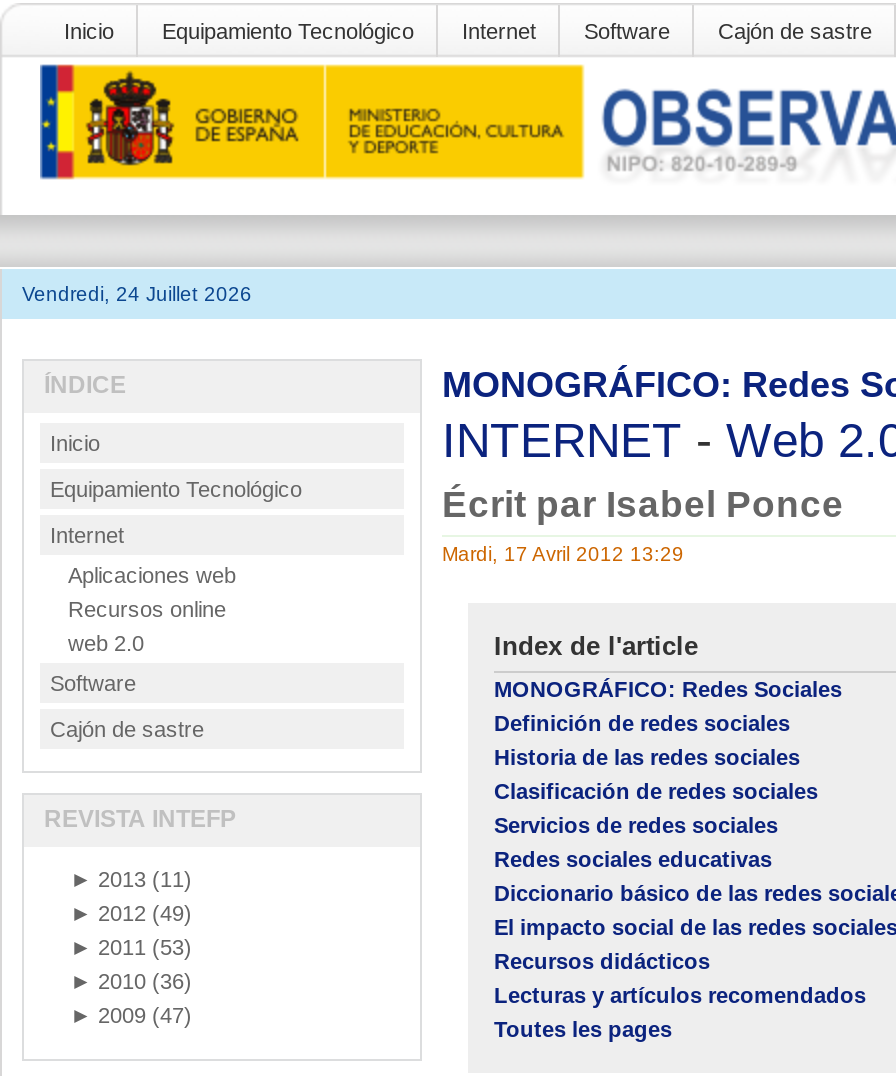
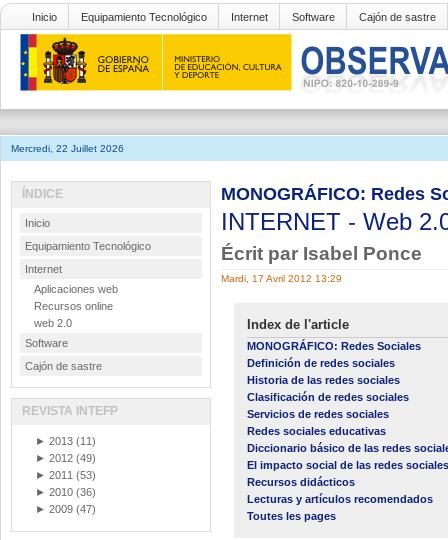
[22,283,252,305] Vendredi, 24 Juillet 2026 -> [11,143,124,154] Mercredi, 22 Juillet 2026

